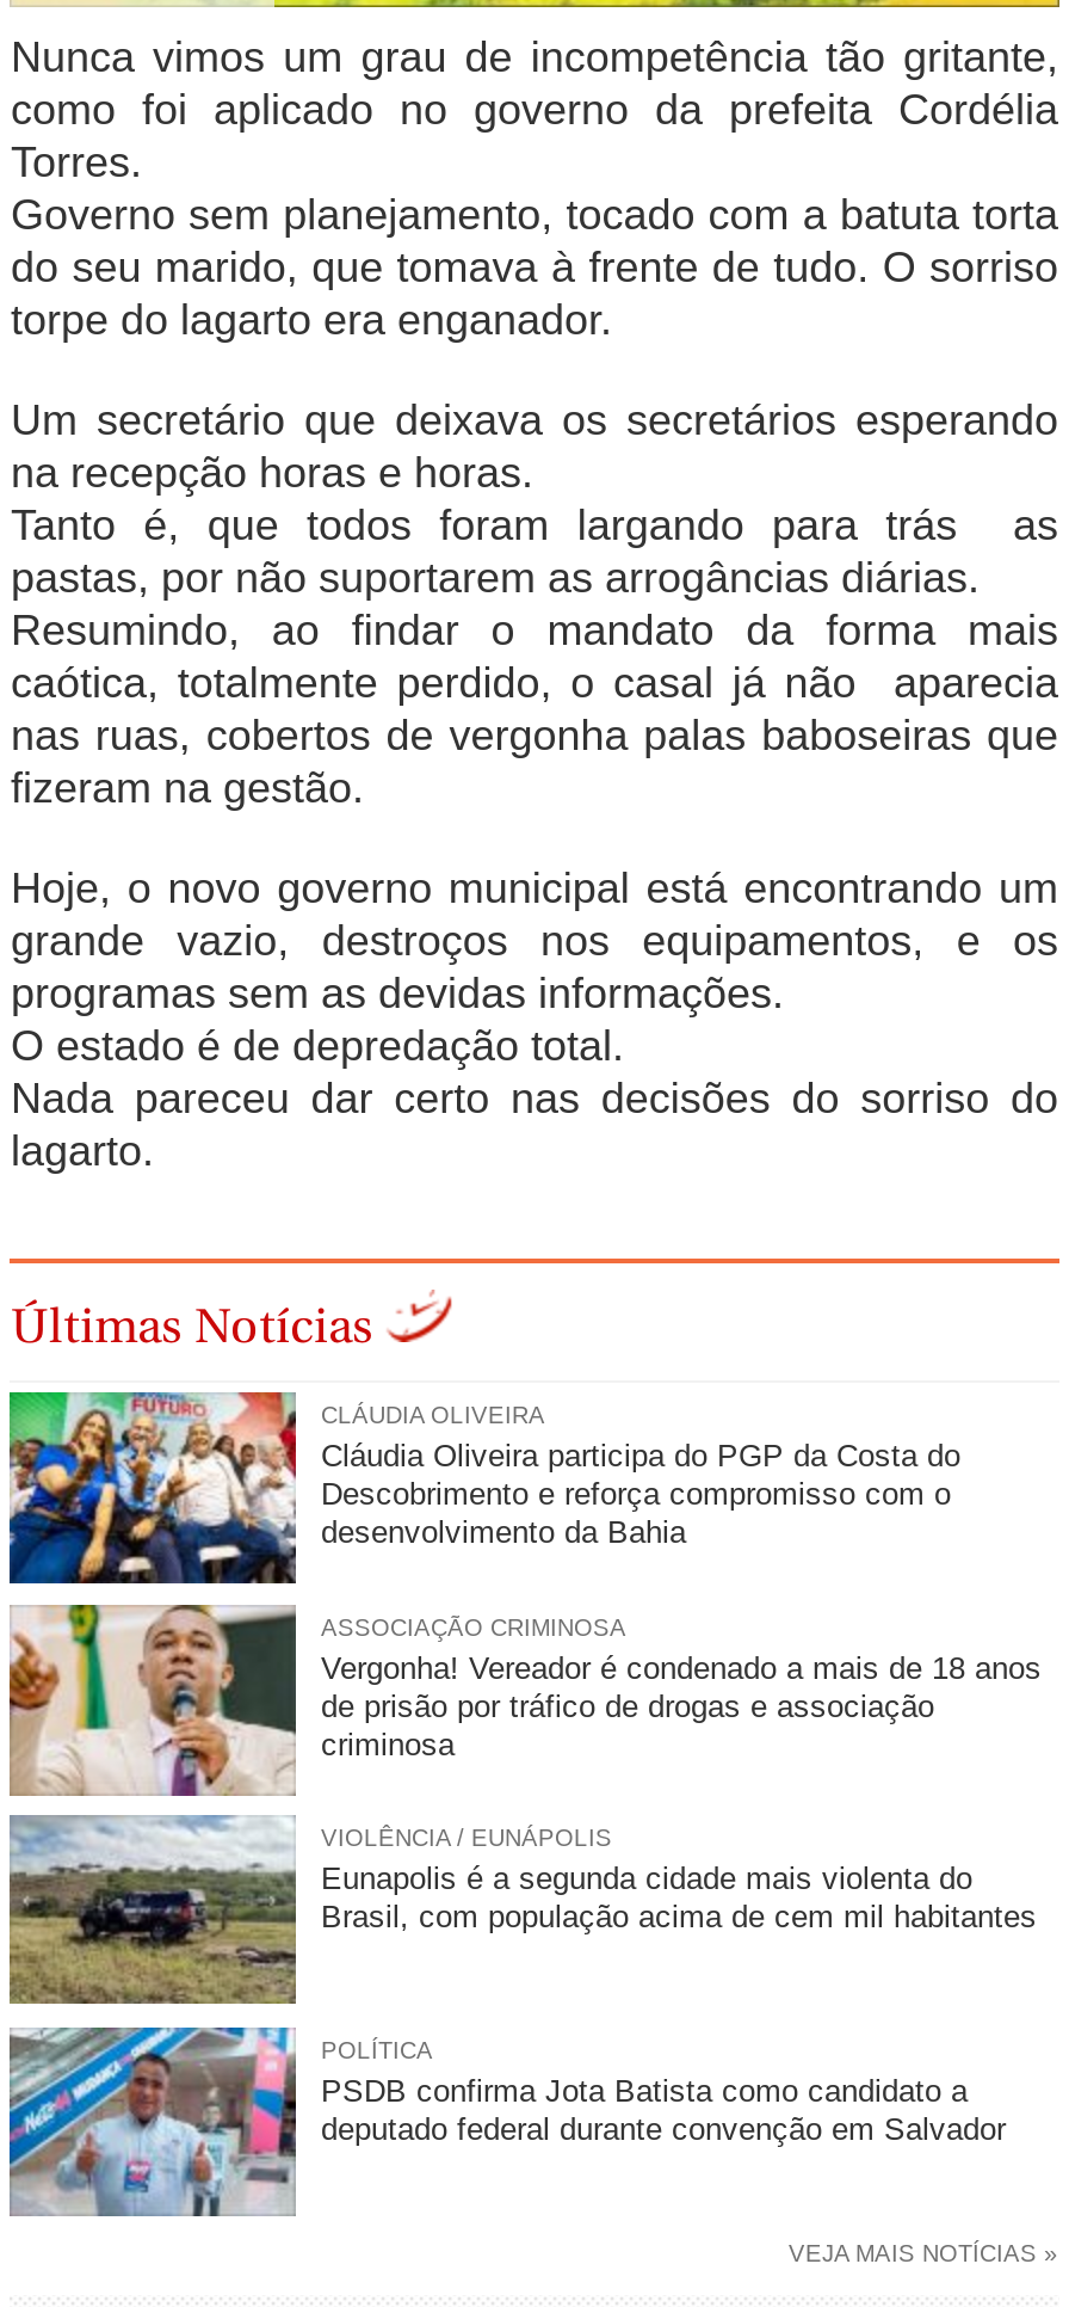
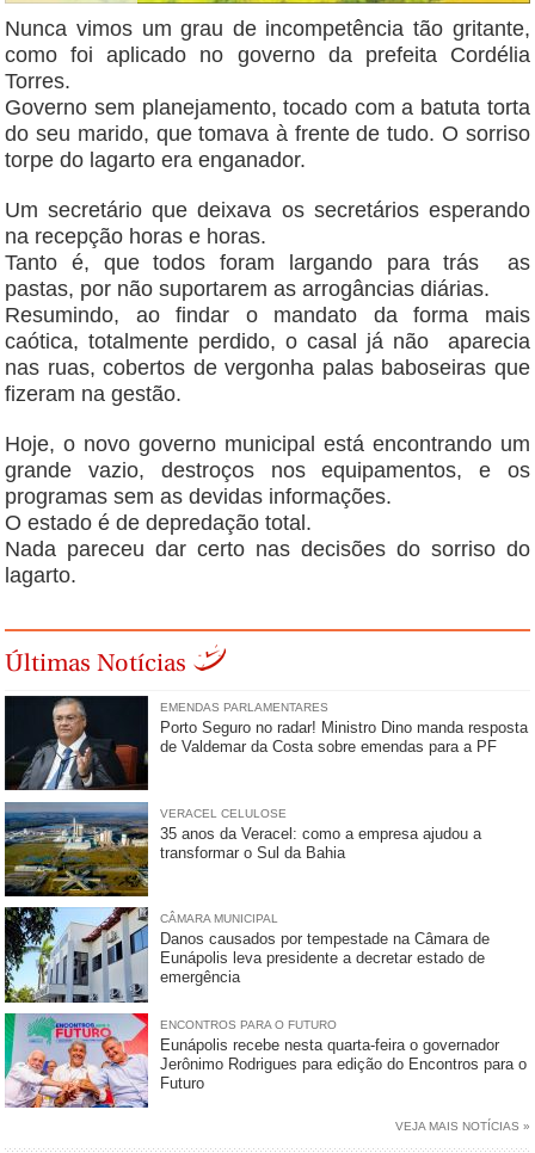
[7,1390,960,1586] [image] | CLÁUDIA OLIVEIRA | Cláudia Oliveira participa do PGP da Costa do | Descobrimento e reforça compromisso com o | desenvolvimento da Bahia -> [4,695,528,791] [image] | EMENDAS PARLAMENTARES | Porto Seguro no radar! Ministro Dino manda resposta | de Valdemar da Costa sobre emendas para a PF
[7,1602,1042,1798] [image] | ASSOCIAÇÃO CRIMINOSA | Vergonha! Vereador é condenado a mais de 18 anos | de prisão por tráfico de drogas e associação | criminosa -> [4,801,482,898] [image] | VERACEL CELULOSE | 35 anos da Veracel: como a empresa ajudou a | transformar o Sul da Bahia
[7,1815,1037,2006] [image] | VIOLÊNCIA / EUNÁPOLIS | Eunapolis é a segunda cidade mais violenta do | Brasil, com população acima de cem mil habitantes -> [4,906,490,1004] [image] | CÂMARA MUNICIPAL | Danos causados por tempestade na Câmara de | Eunápolis leva presidente a decretar estado de | emergência
[7,2025,1006,2219] [image] | POLÍTICA | PSDB confirma Jota Batista como candidato a | deputado federal durante convenção em Salvador -> [4,1012,527,1109] [image] | ENCONTROS PARA O FUTURO | Eunápolis recebe nesta quarta-feira o governador | Jerônimo Rodrigues para edição do Encontros para o | Futuro

